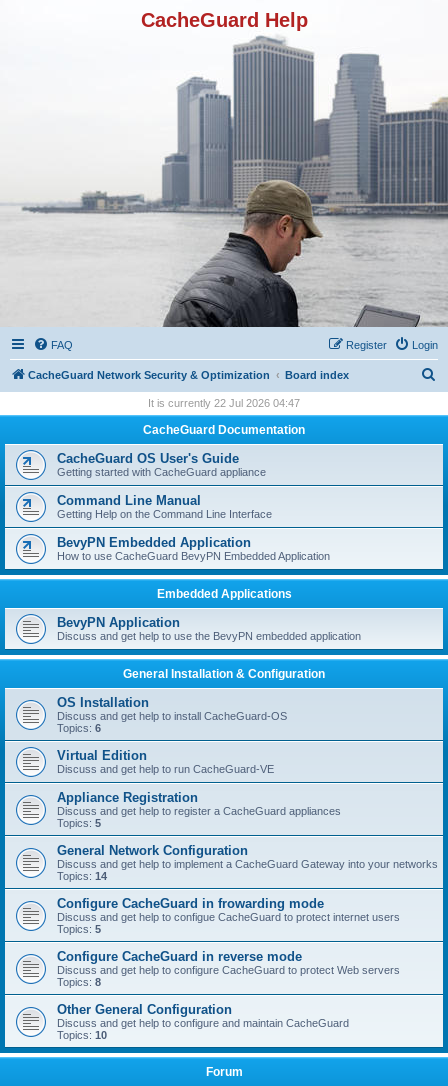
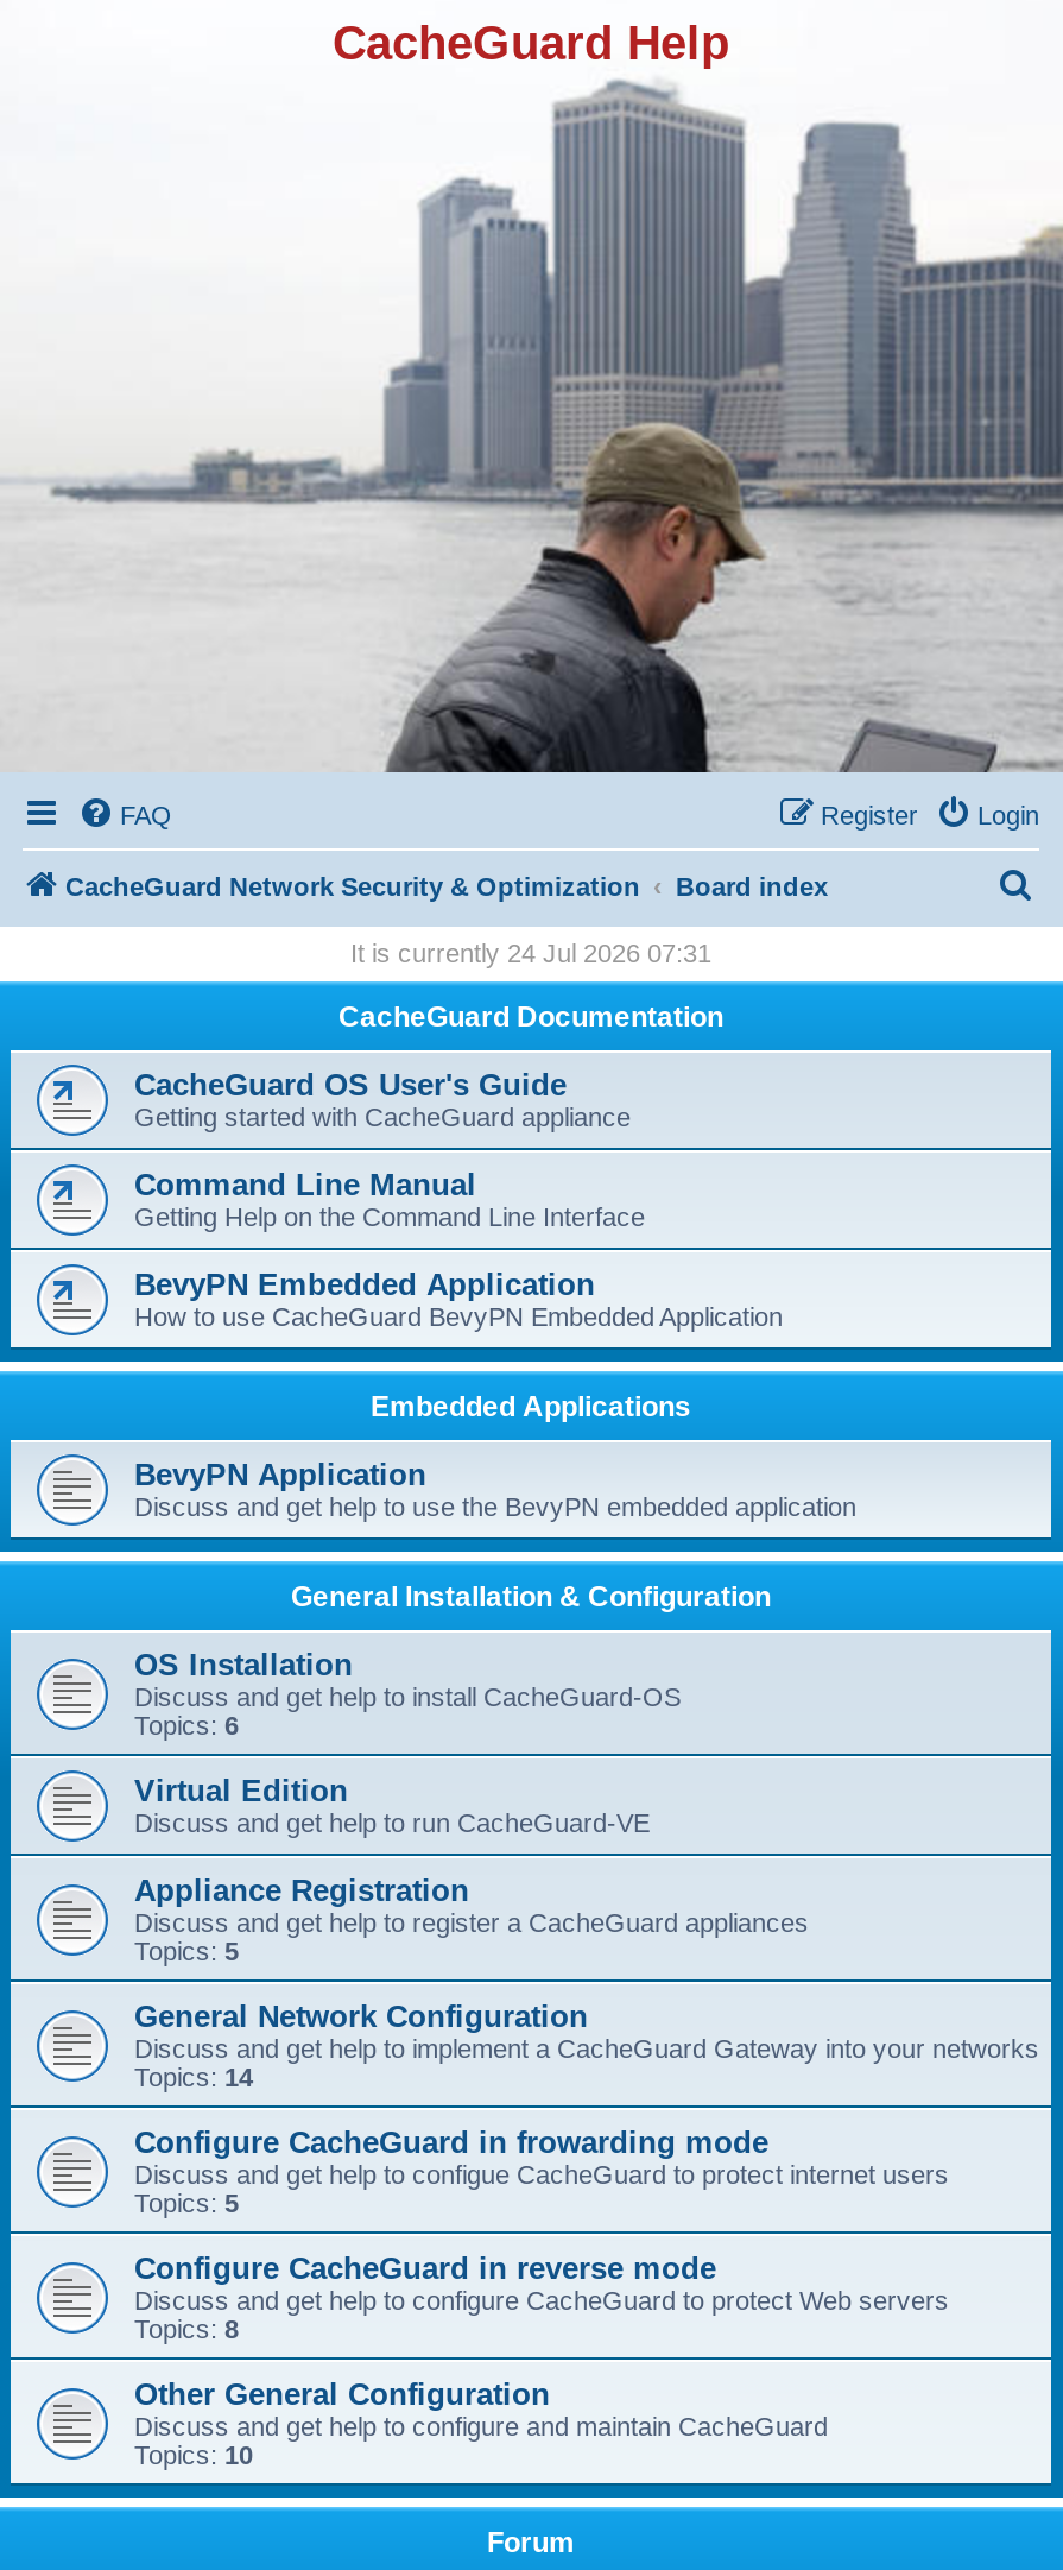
[148,397,300,409] It is currently 22 Jul 2026 04:47 -> [350,939,711,967] It is currently 24 Jul 2026 07:31

